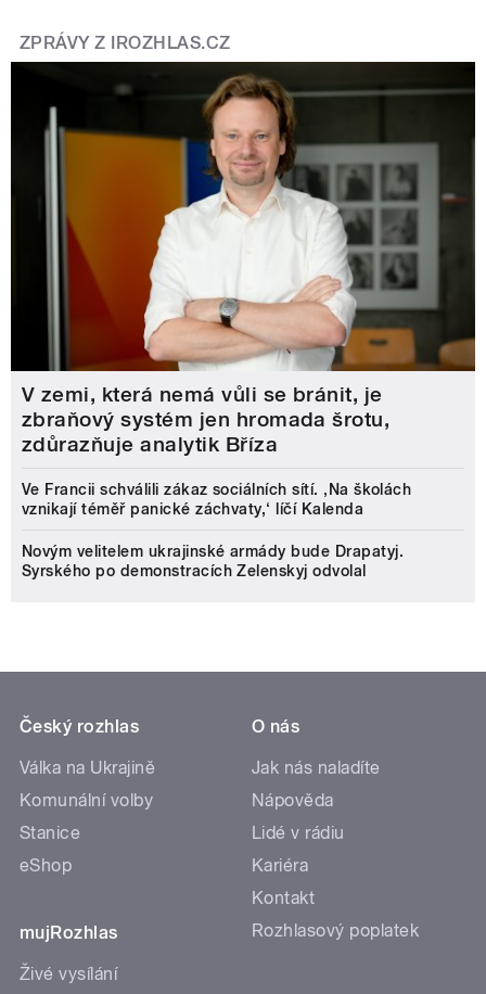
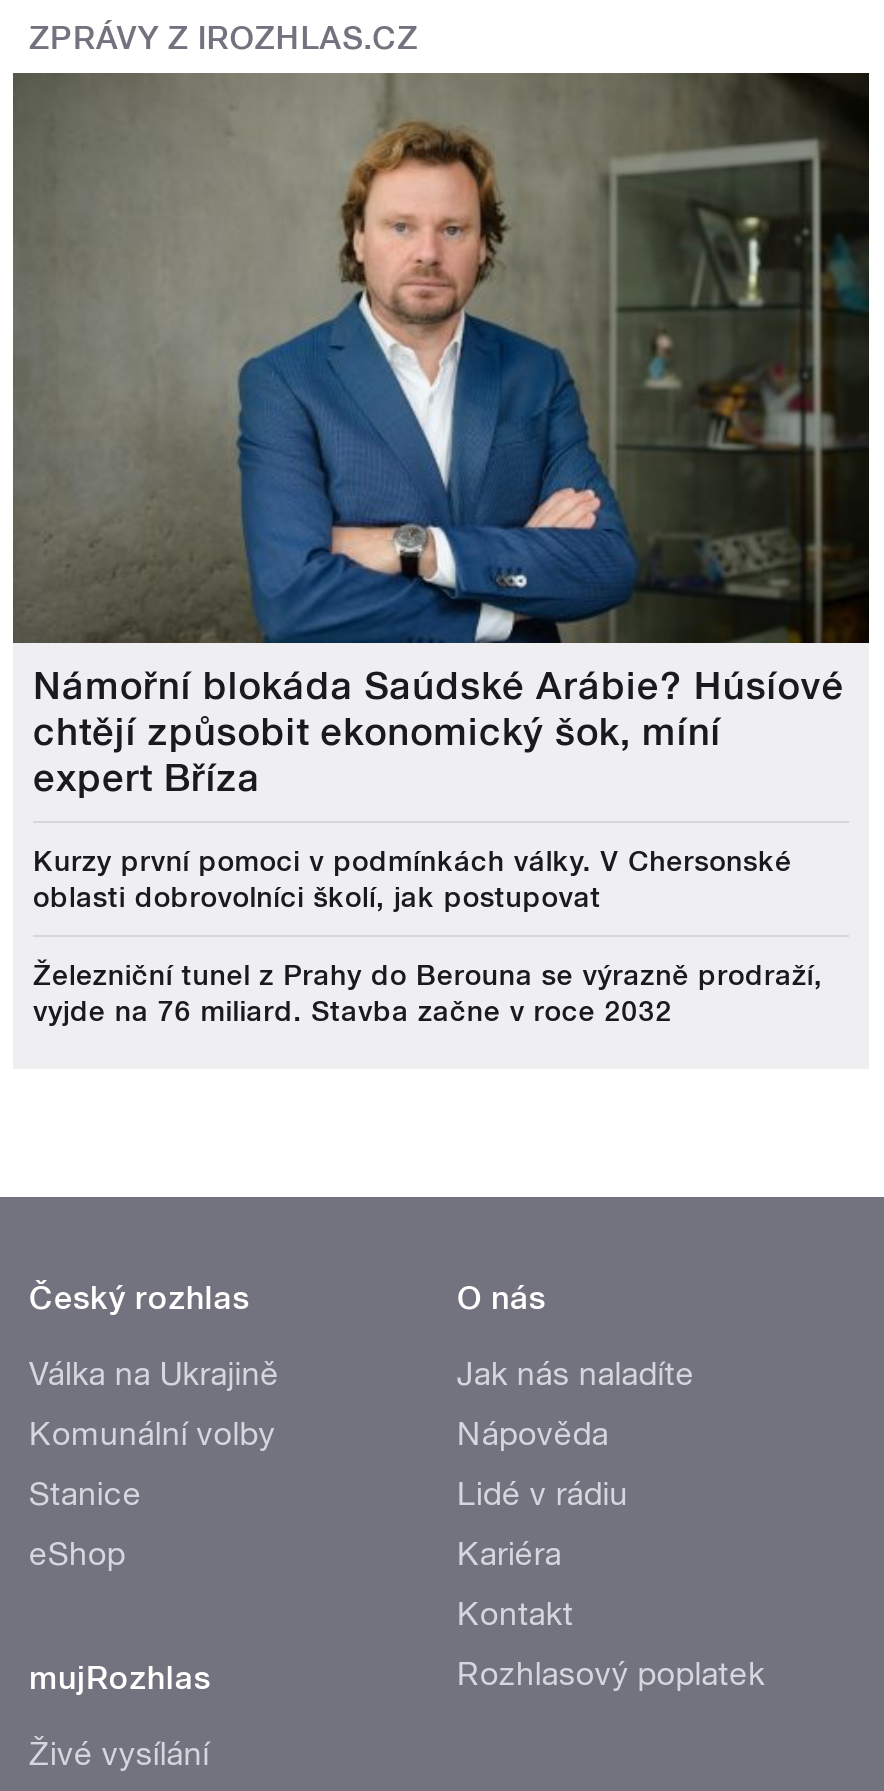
[10,61,476,457] [image] | V zemi, která nemá vůli se bránit, je | zbraňový systém jen hromada šrotu, | zdůrazňuje analytik Bříza -> [11,71,871,801] [image] | Námořní blokáda Saúdské Arábie? Húsíové | chtějí způsobit ekonomický šok, míní | expert Bříza
[22,481,412,518] Ve Francii schválili zákaz sociálních sítí. ‚Na školách | vznikají téměř panické záchvaty,‘ líčí Kalenda -> [33,845,792,913] Kurzy první pomoci v podmínkách války. V Chersonské | oblasti dobrovolníci školí, jak postupovat
[22,543,404,580] Novým velitelem ukrajinské armády bude Drapatyj. | Syrského po demonstracích Zelenskyj odvolal -> [33,959,823,1027] Železniční tunel z Prahy do Berouna se výrazně prodraží, | vyjde na 76 miliard. Stavba začne v roce 2032

